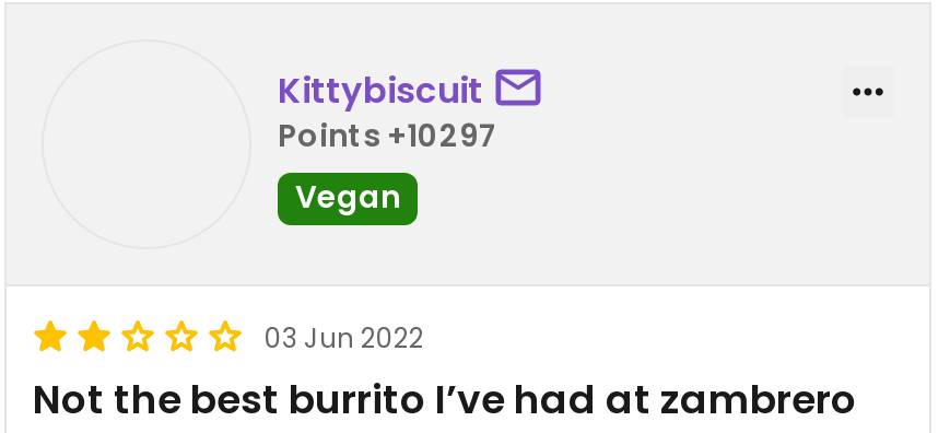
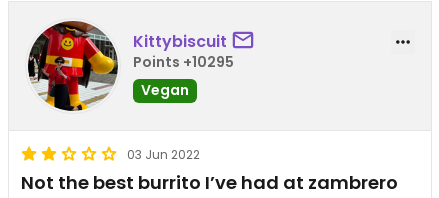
none -> [27,20,119,112] [image]
[278,113,499,156] Points +10297 -> [133,51,234,71] Points +10295

